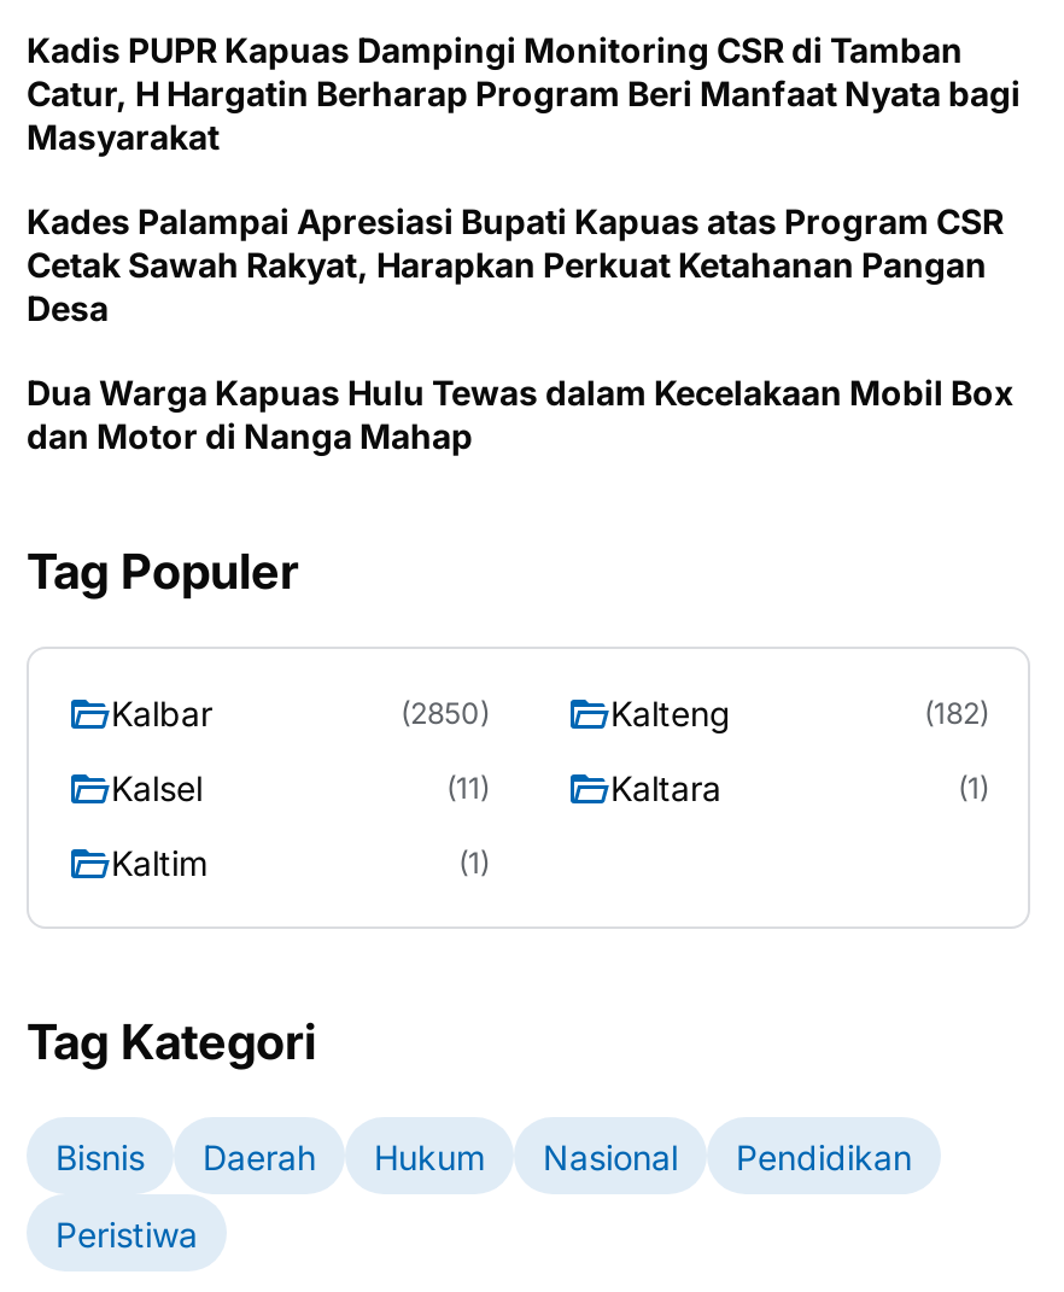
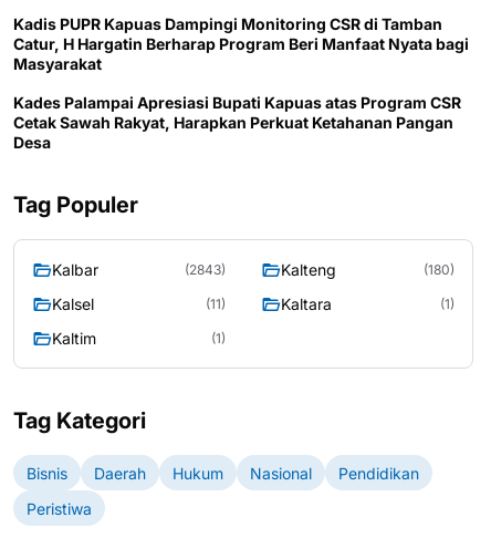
[27,372,1013,456] Dua Warga Kapuas Hulu Tewas dalam Kecelakaan Mobil Box | dan Motor di Nanga Mahap -> none
[401,694,490,730] (2850) -> [185,261,226,277] (2843)
[924,694,989,730] (182) -> [424,261,455,277] (180)

